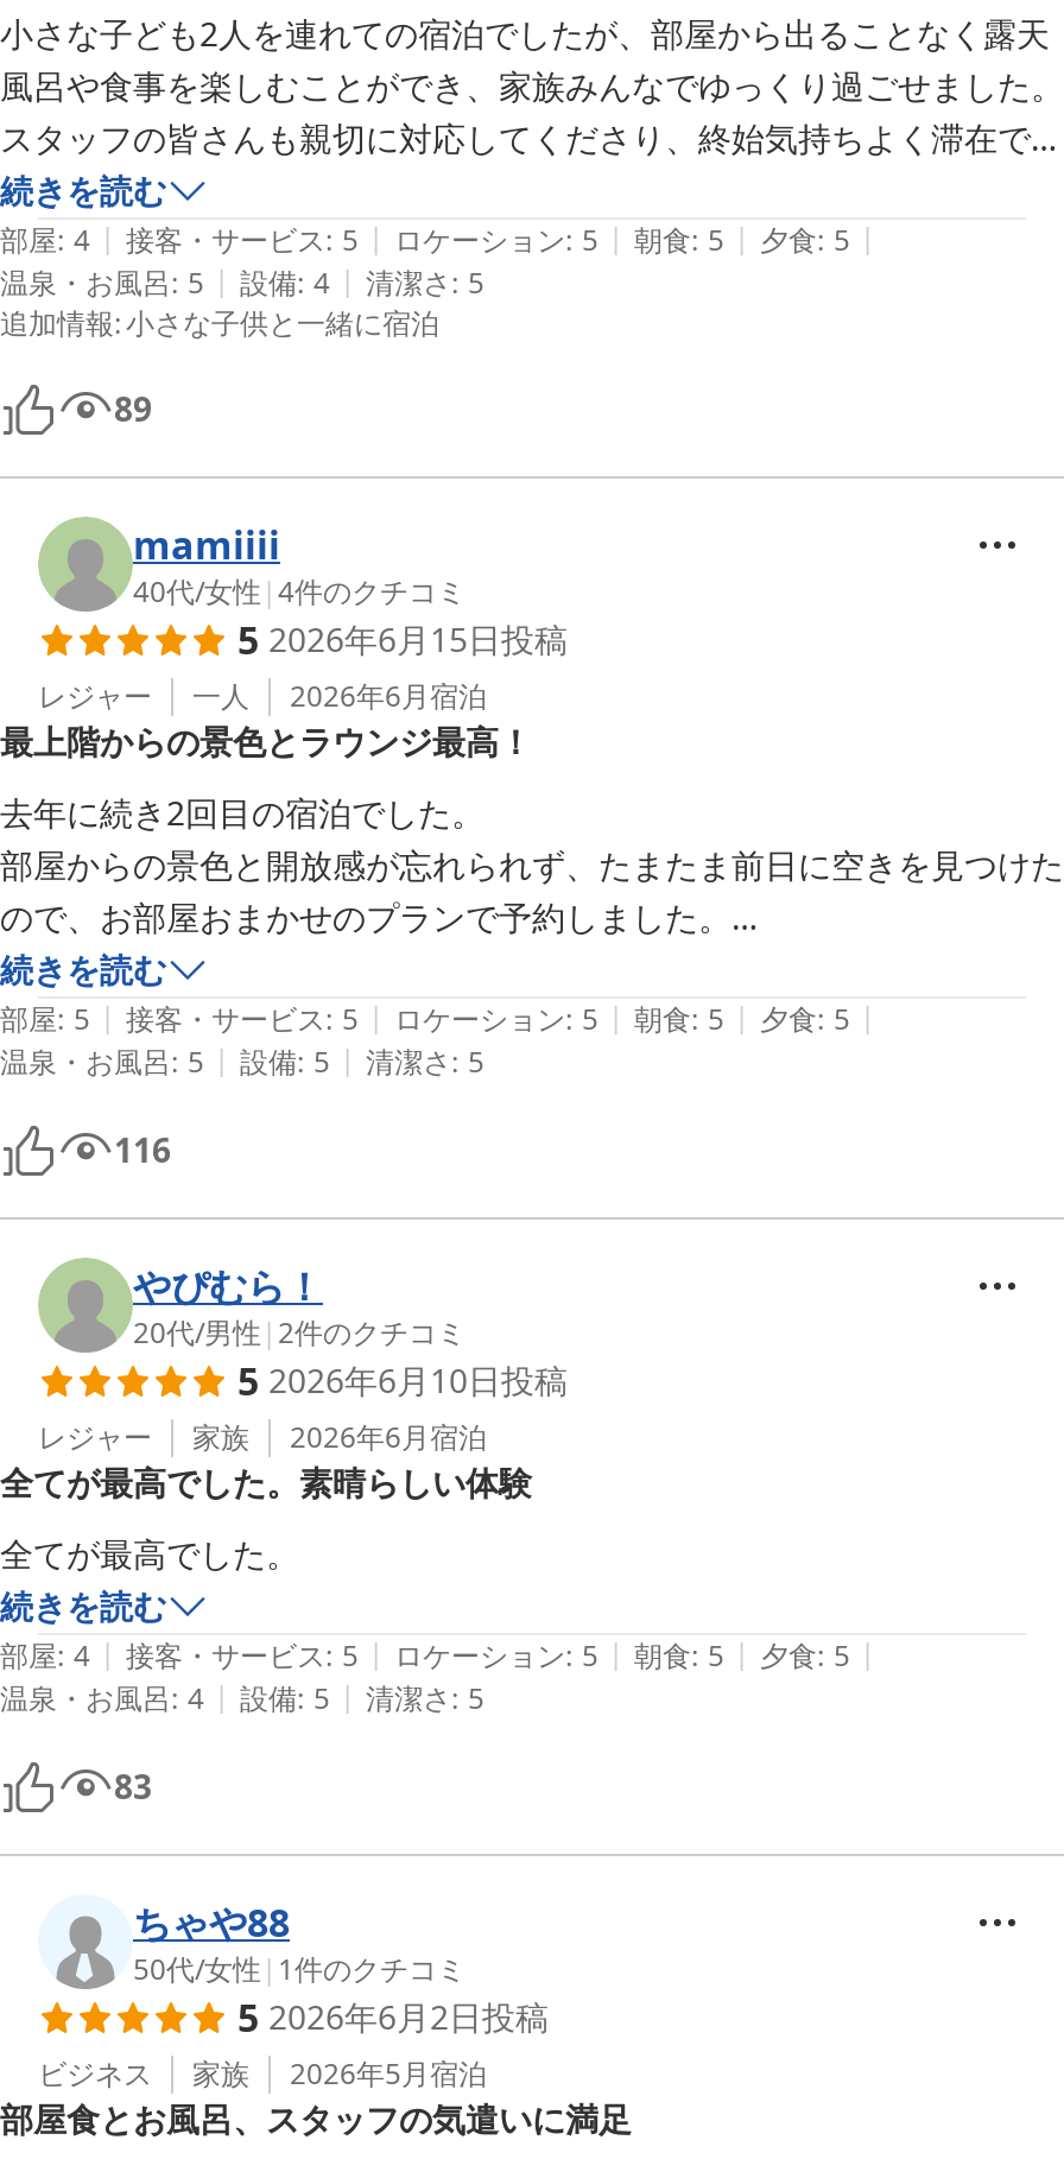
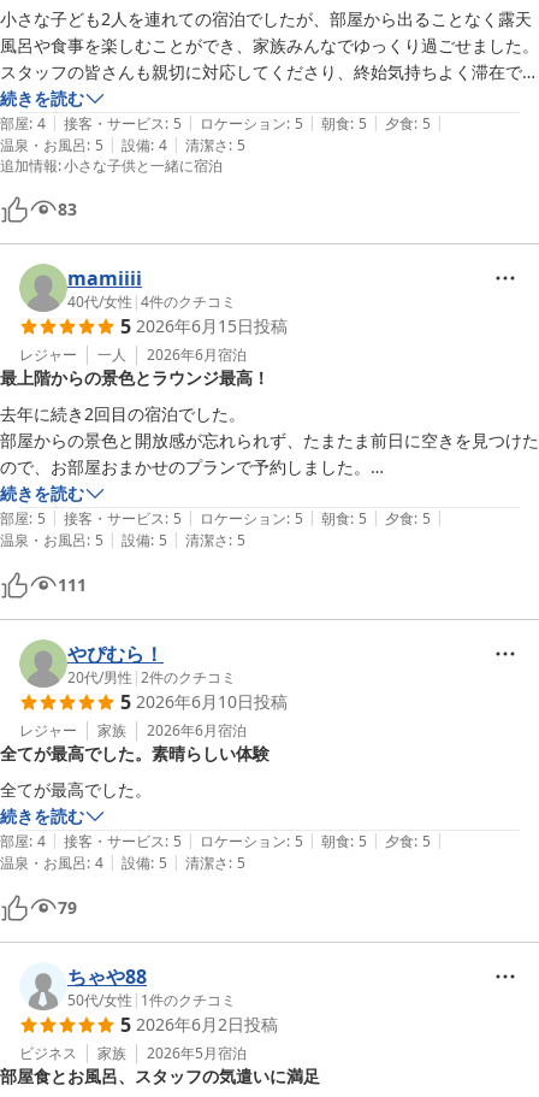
[114,386,152,431] 89 -> [58,197,77,220] 83
[114,1127,171,1172] 116 -> [58,573,87,596] 111
[114,1764,152,1809] 83 -> [58,896,77,919] 79

